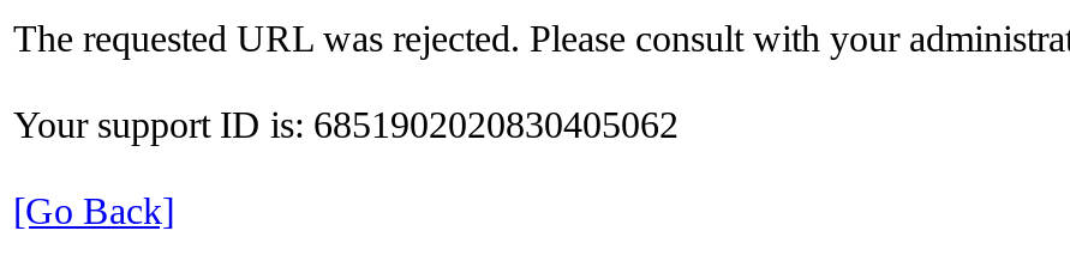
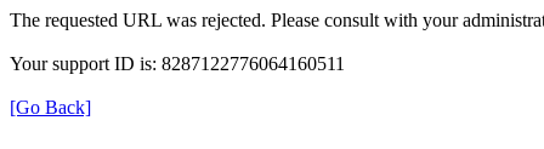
[13,104,679,145] Your support ID is: 6851902020830405062 -> [10,53,345,74] Your support ID is: 8287122776064160511

